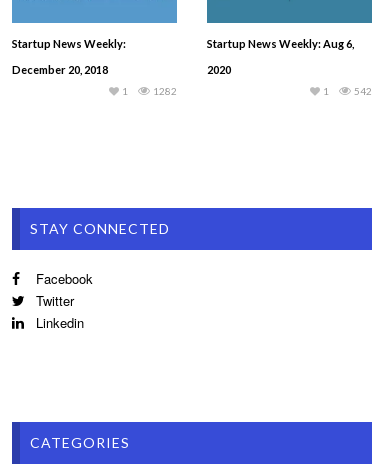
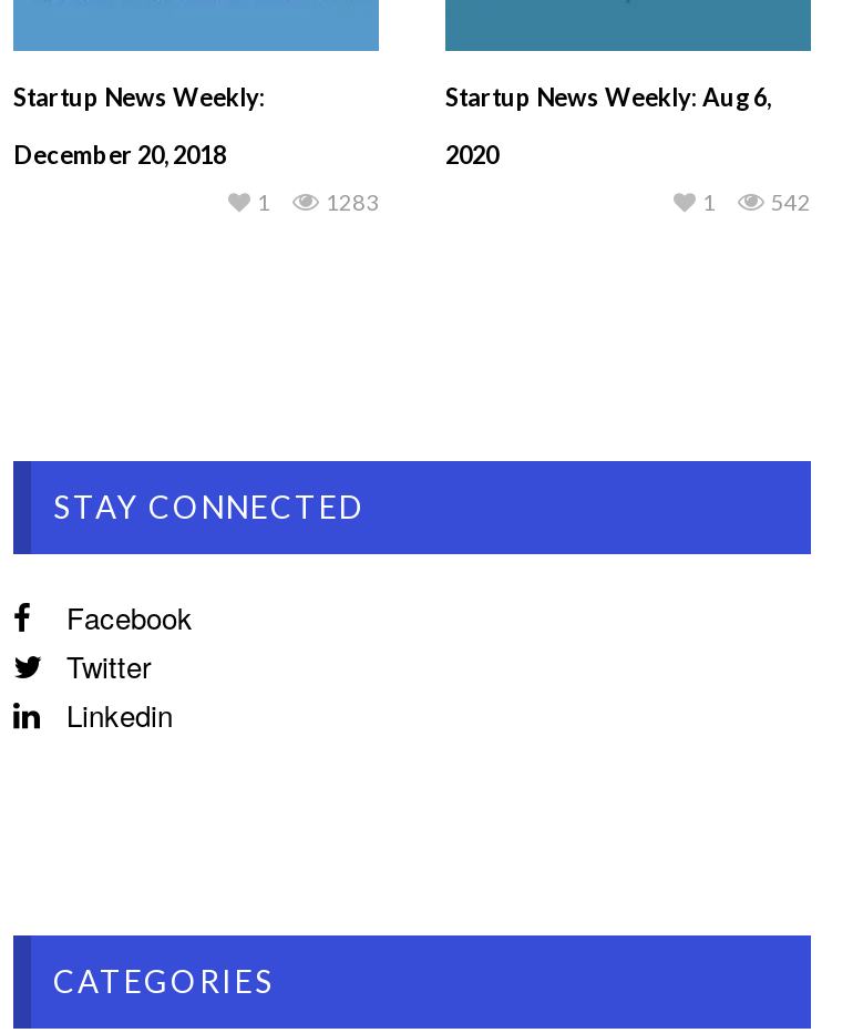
[153,85,177,97] 1282 -> [326,188,379,214] 1283

